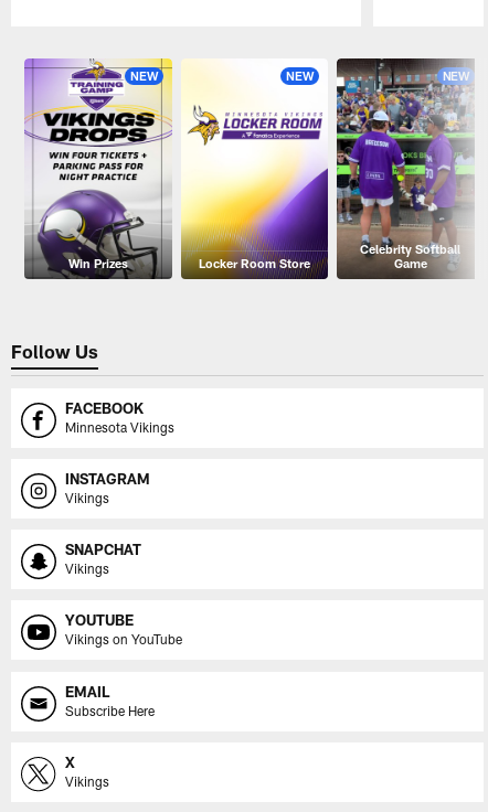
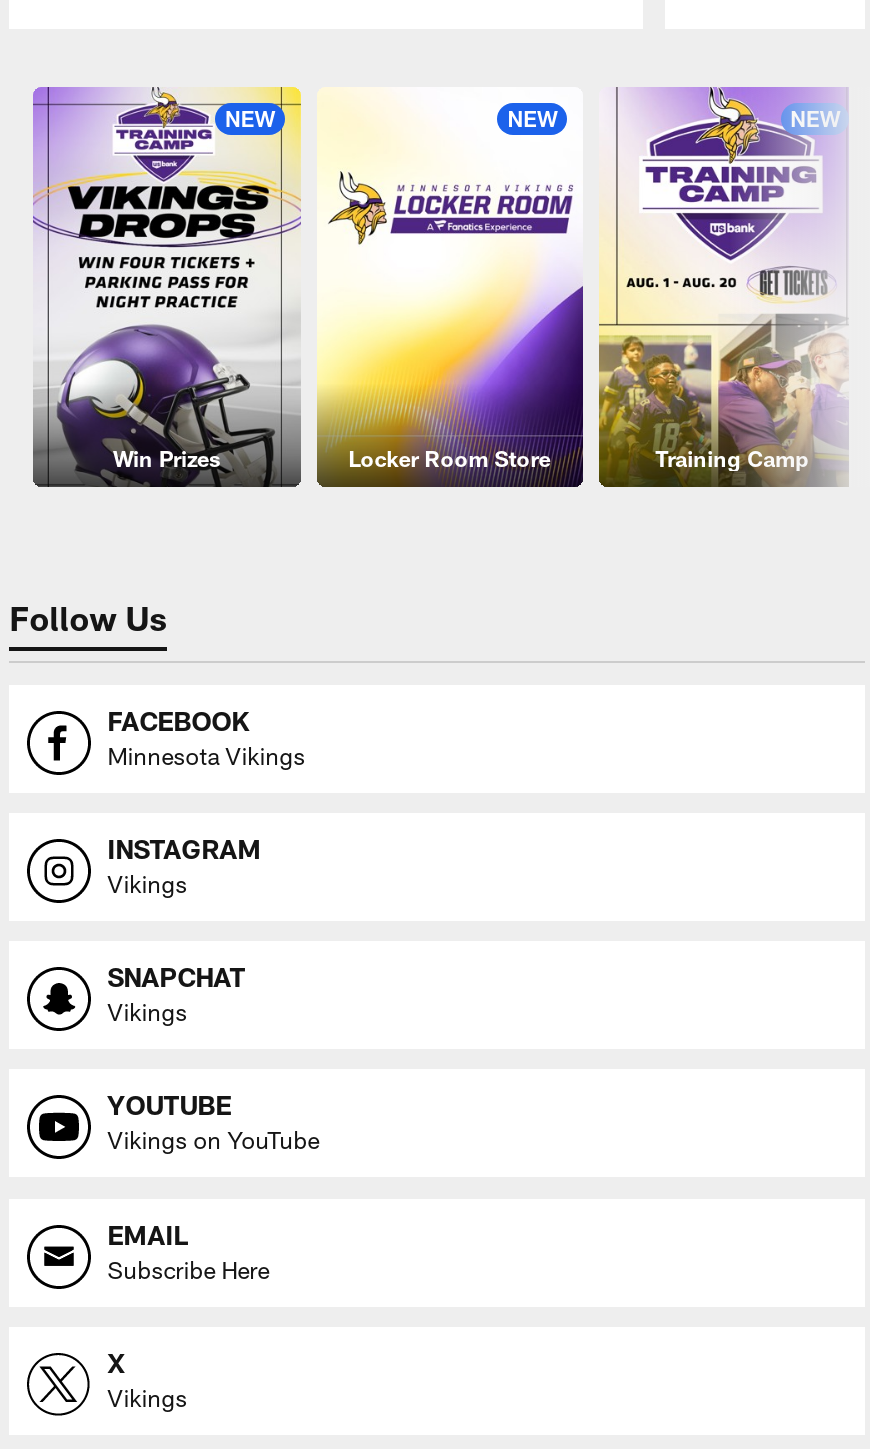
[336,57,474,278] [image] | Celebrity Softball | Game -> [597,87,845,485] [image] | Training Camp

